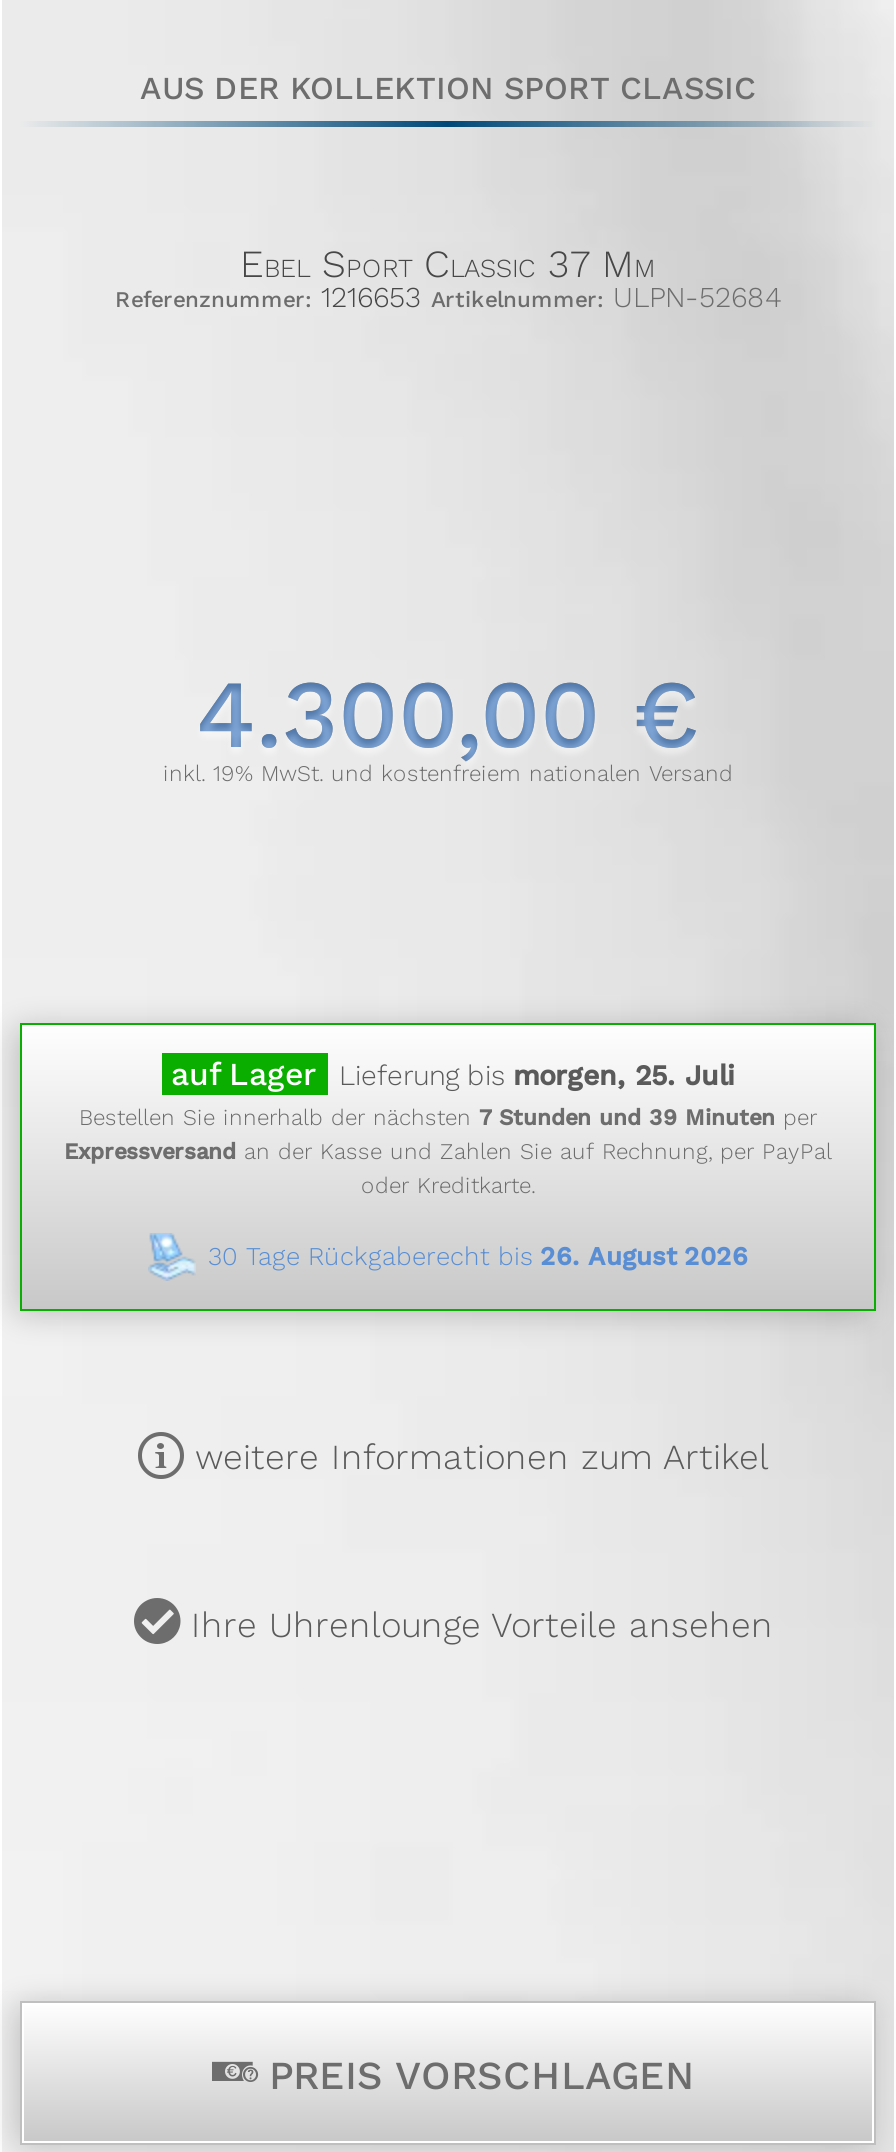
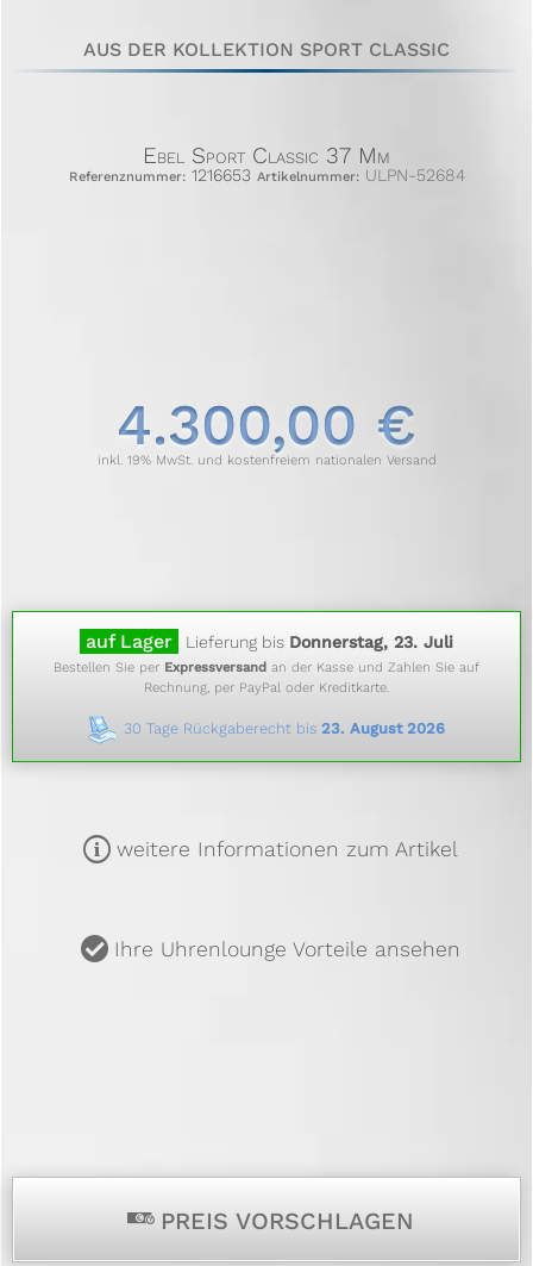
[64,1060,832,1200] Lieferung bis morgen, 25. Juli | Bestellen Sie innerhalb der nächsten 7 Stunden und 39 Minuten per | Expressversand an der Kasse und Zahlen Sie auf Rechnung, per PayPal | oder Kreditkarte. -> [54,633,479,696] Lieferung bis Donnerstag, 23. Juli | Bestellen Sie per Expressversand an der Kasse und Zahlen Sie auf | Rechnung, per PayPal oder Kreditkarte.
[208,1240,748,1270] 30 Tage Rückgaberecht bis 26. August 2026 -> [124,720,445,738] 30 Tage Rückgaberecht bis 23. August 2026

